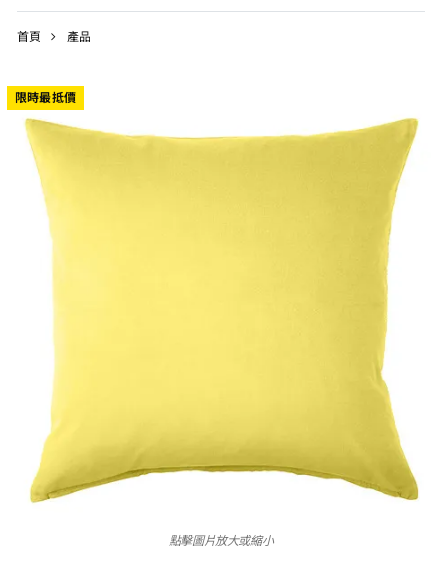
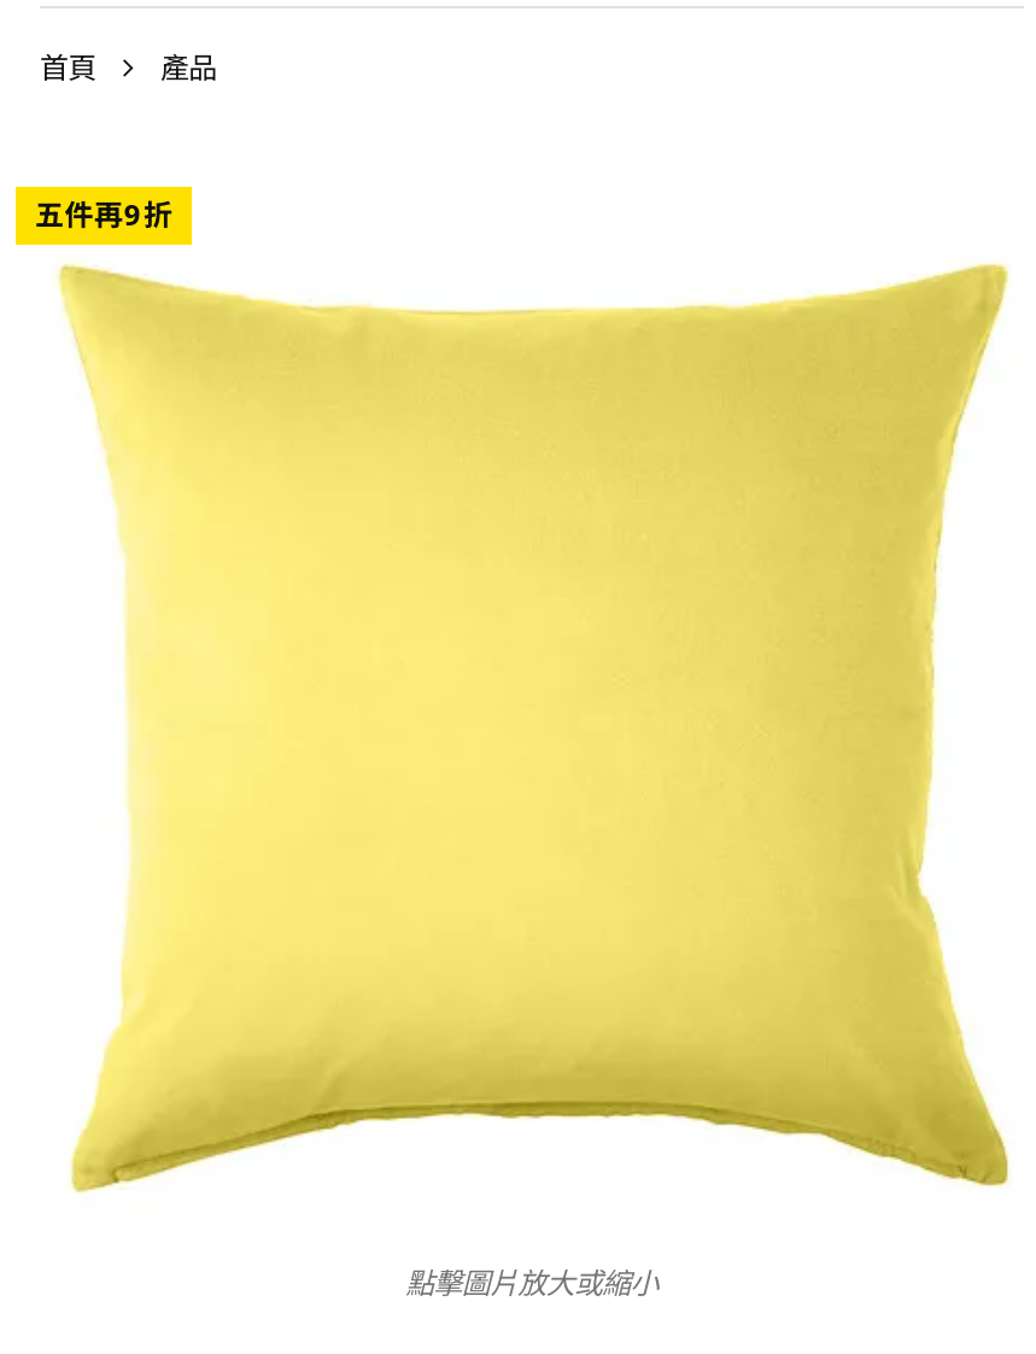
[15,89,76,106] 限時最抵價 -> [35,195,173,236] 五件再9折

